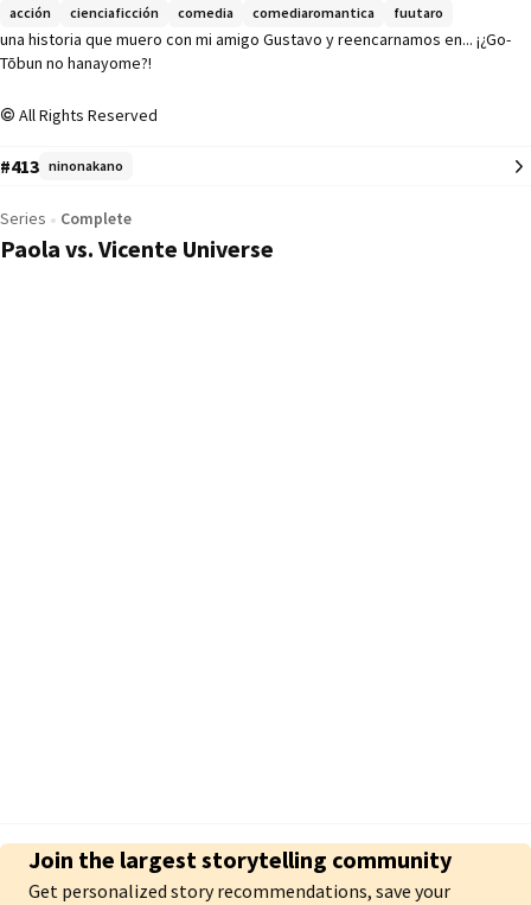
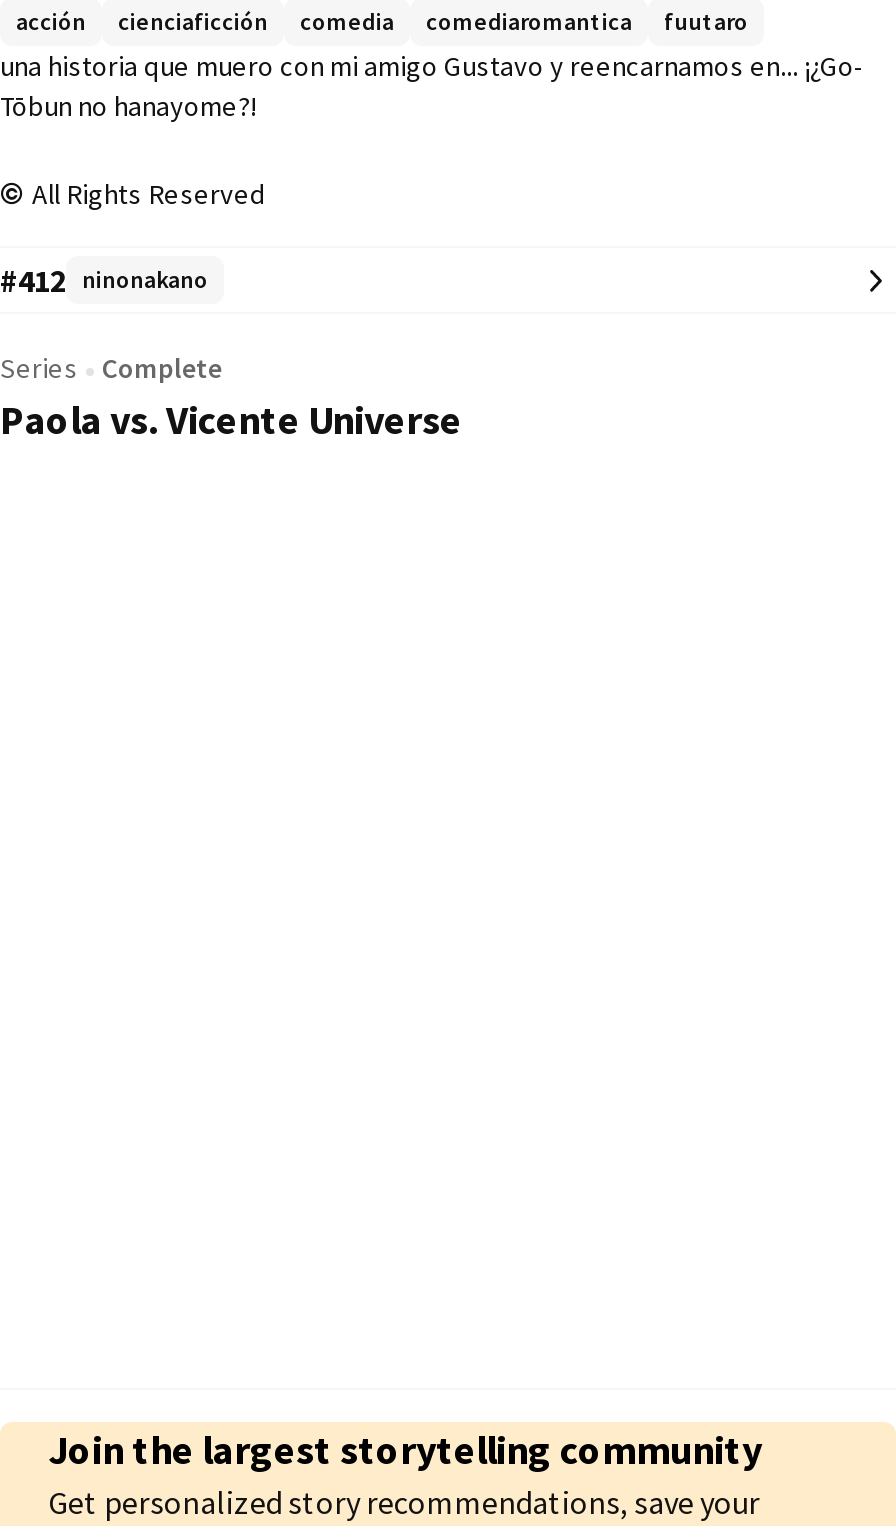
[0,154,123,178] #413 ninonakano -> [0,260,208,300] #412 ninonakano

